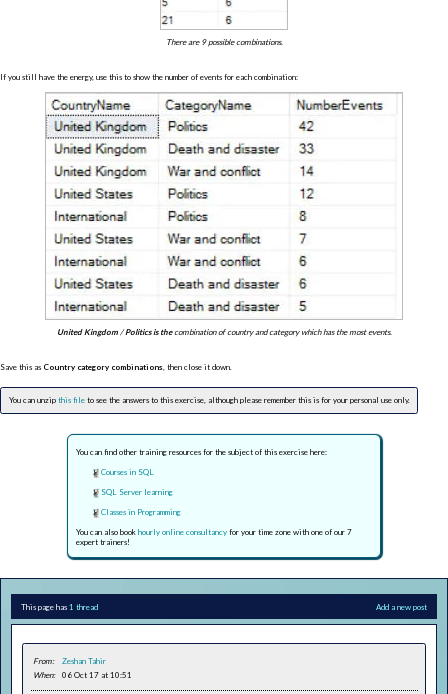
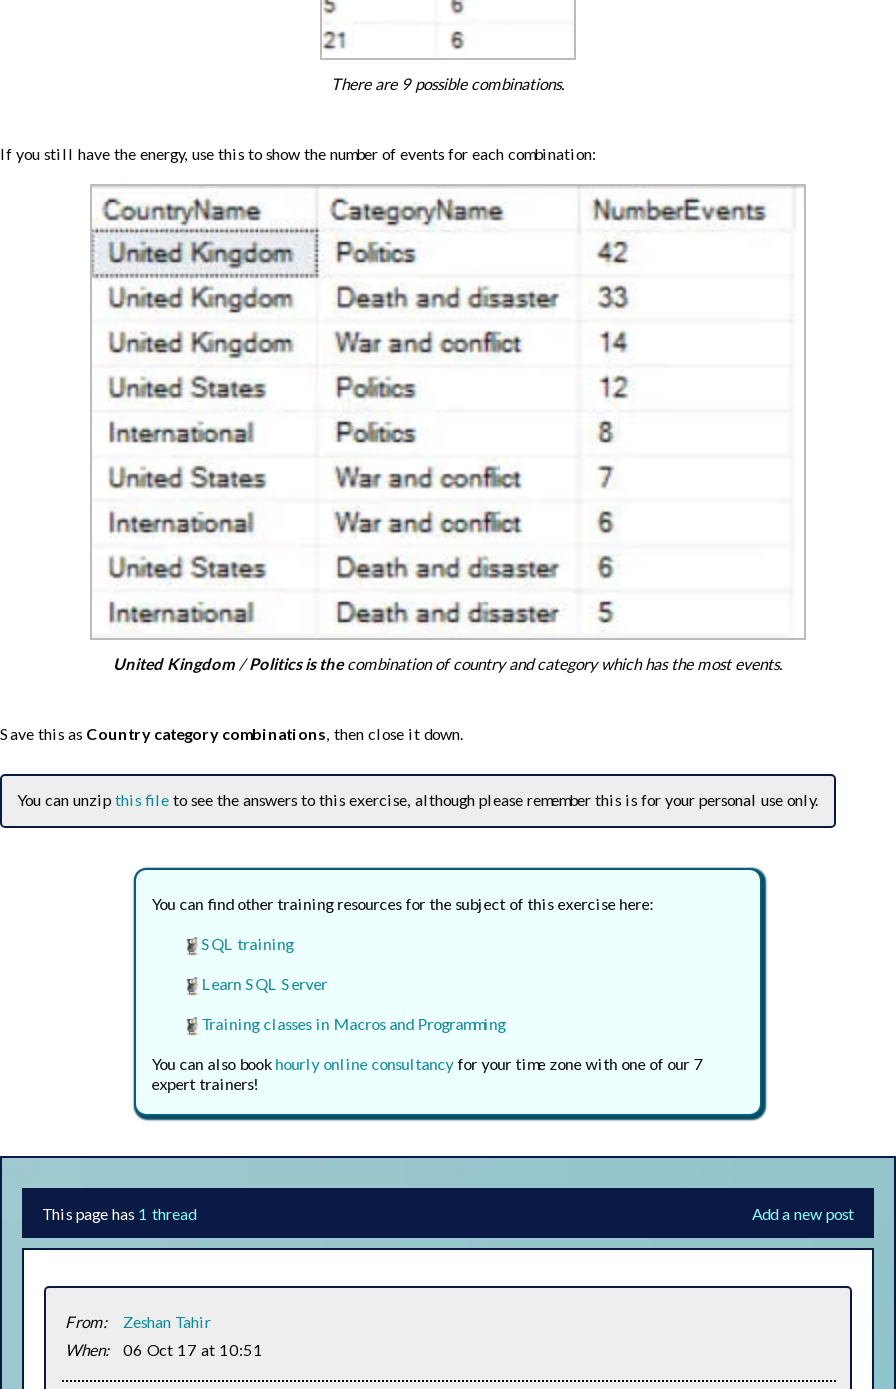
[101,467,154,477] Courses in SQL -> [201,934,293,954] SQL training
[101,487,173,497] SQL Server learning -> [201,974,327,994] Learn SQL Server
[101,507,181,517] Classes in Programming -> [201,1014,505,1034] Training classes in Macros and Programming

